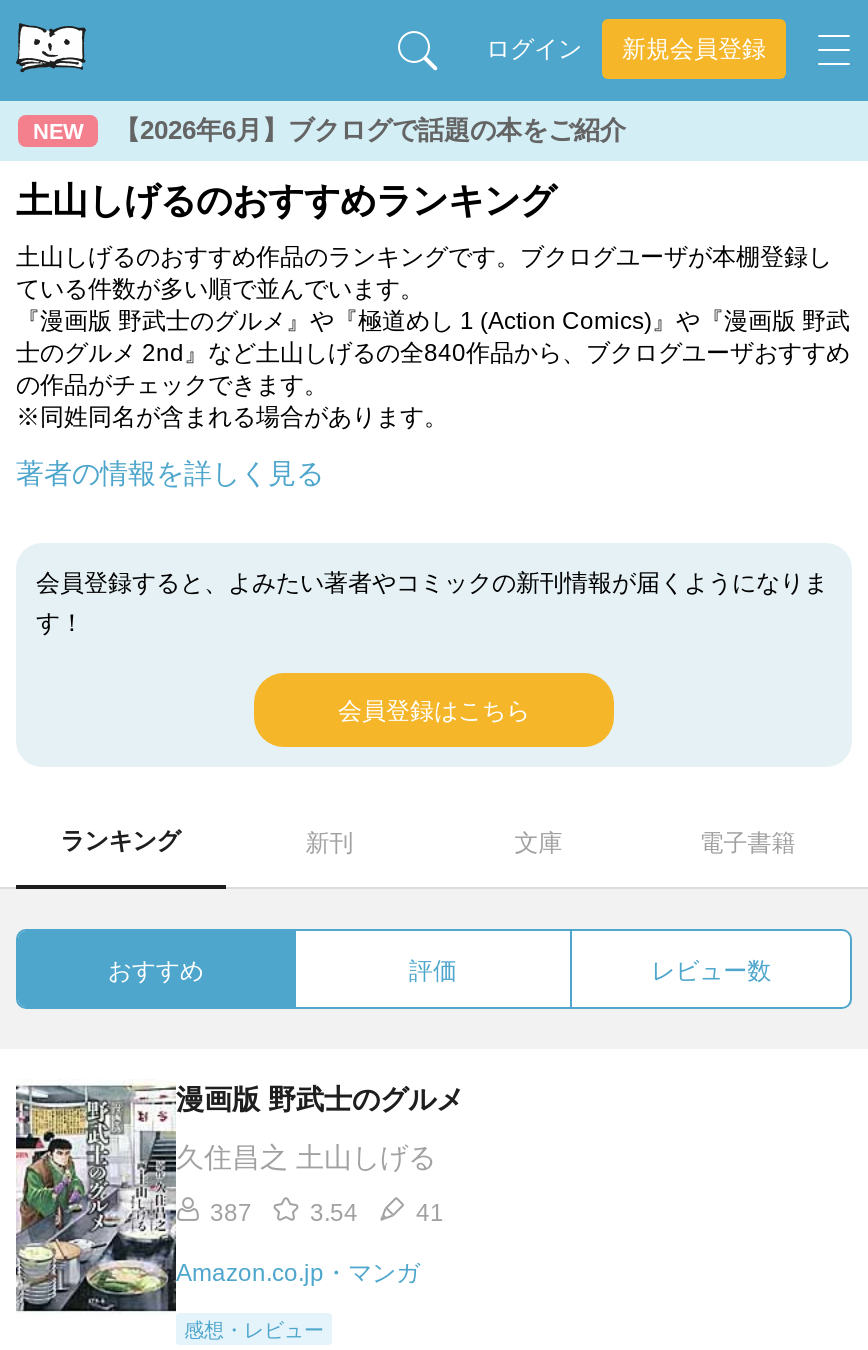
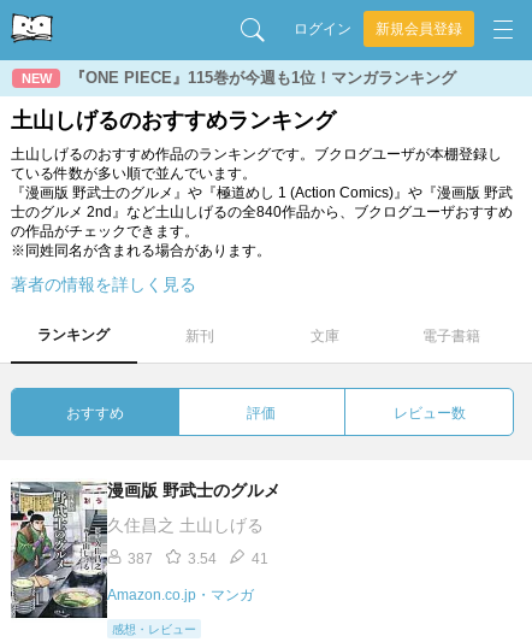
[114,115,626,145] 【2026年6月】ブクログで話題の本をご紹介 -> [70,69,456,87] 『ONE PIECE』115巻が今週も1位！マンガランキング
[36,569,828,725] 会員登録すると、よみたい著者やコミックの新刊情報が届くようになりま | す！ | 会員登録はこちら -> none

